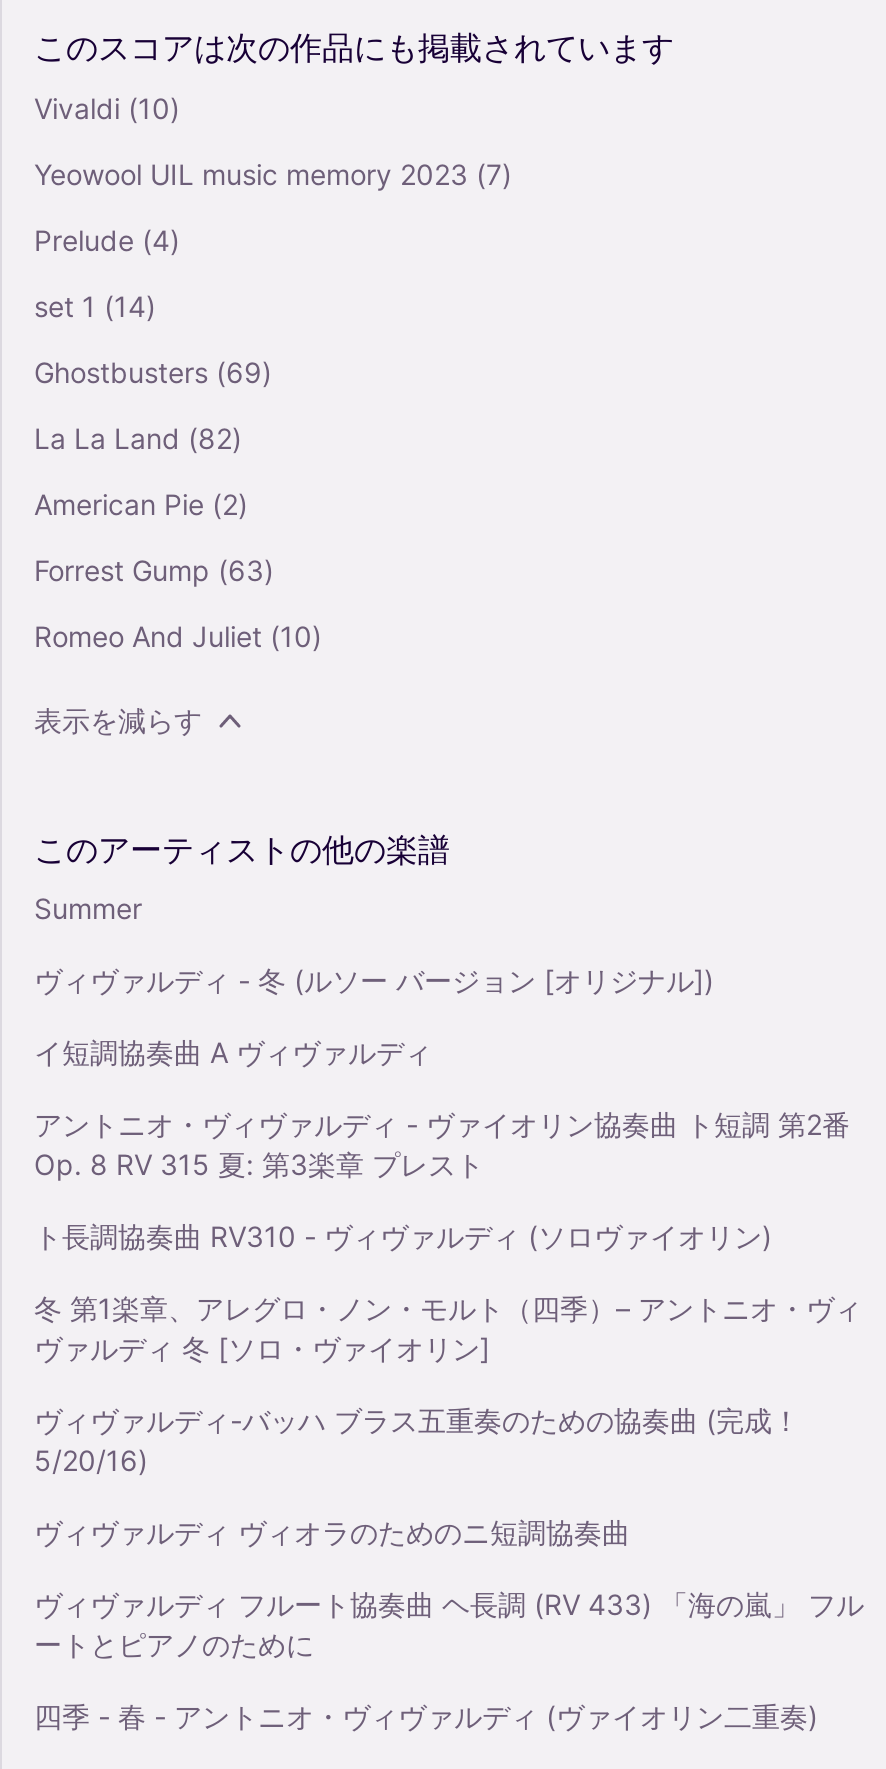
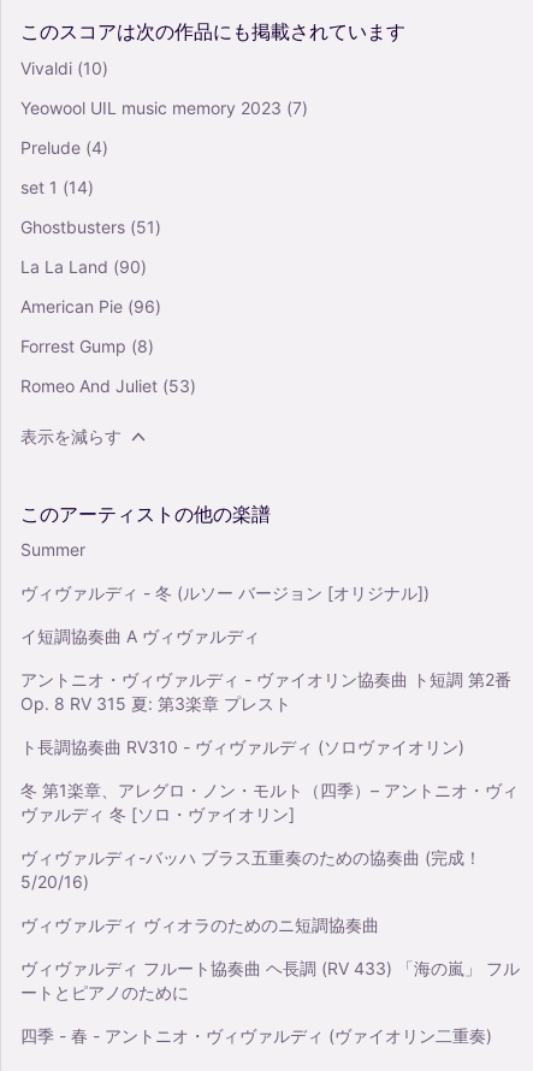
[34,355,272,389] Ghostbusters (69) -> [20,216,161,237] Ghostbusters (51)
[34,421,242,455] La La Land (82) -> [20,256,147,277] La La Land (90)
[34,487,248,521] American Pie (2) -> [20,296,161,316] American Pie (96)
[34,553,274,587] Forrest Gump (63) -> [20,335,154,356] Forrest Gump (8)
[34,619,322,653] Romeo And Juliet (10) -> [20,375,196,396] Romeo And Juliet (53)

